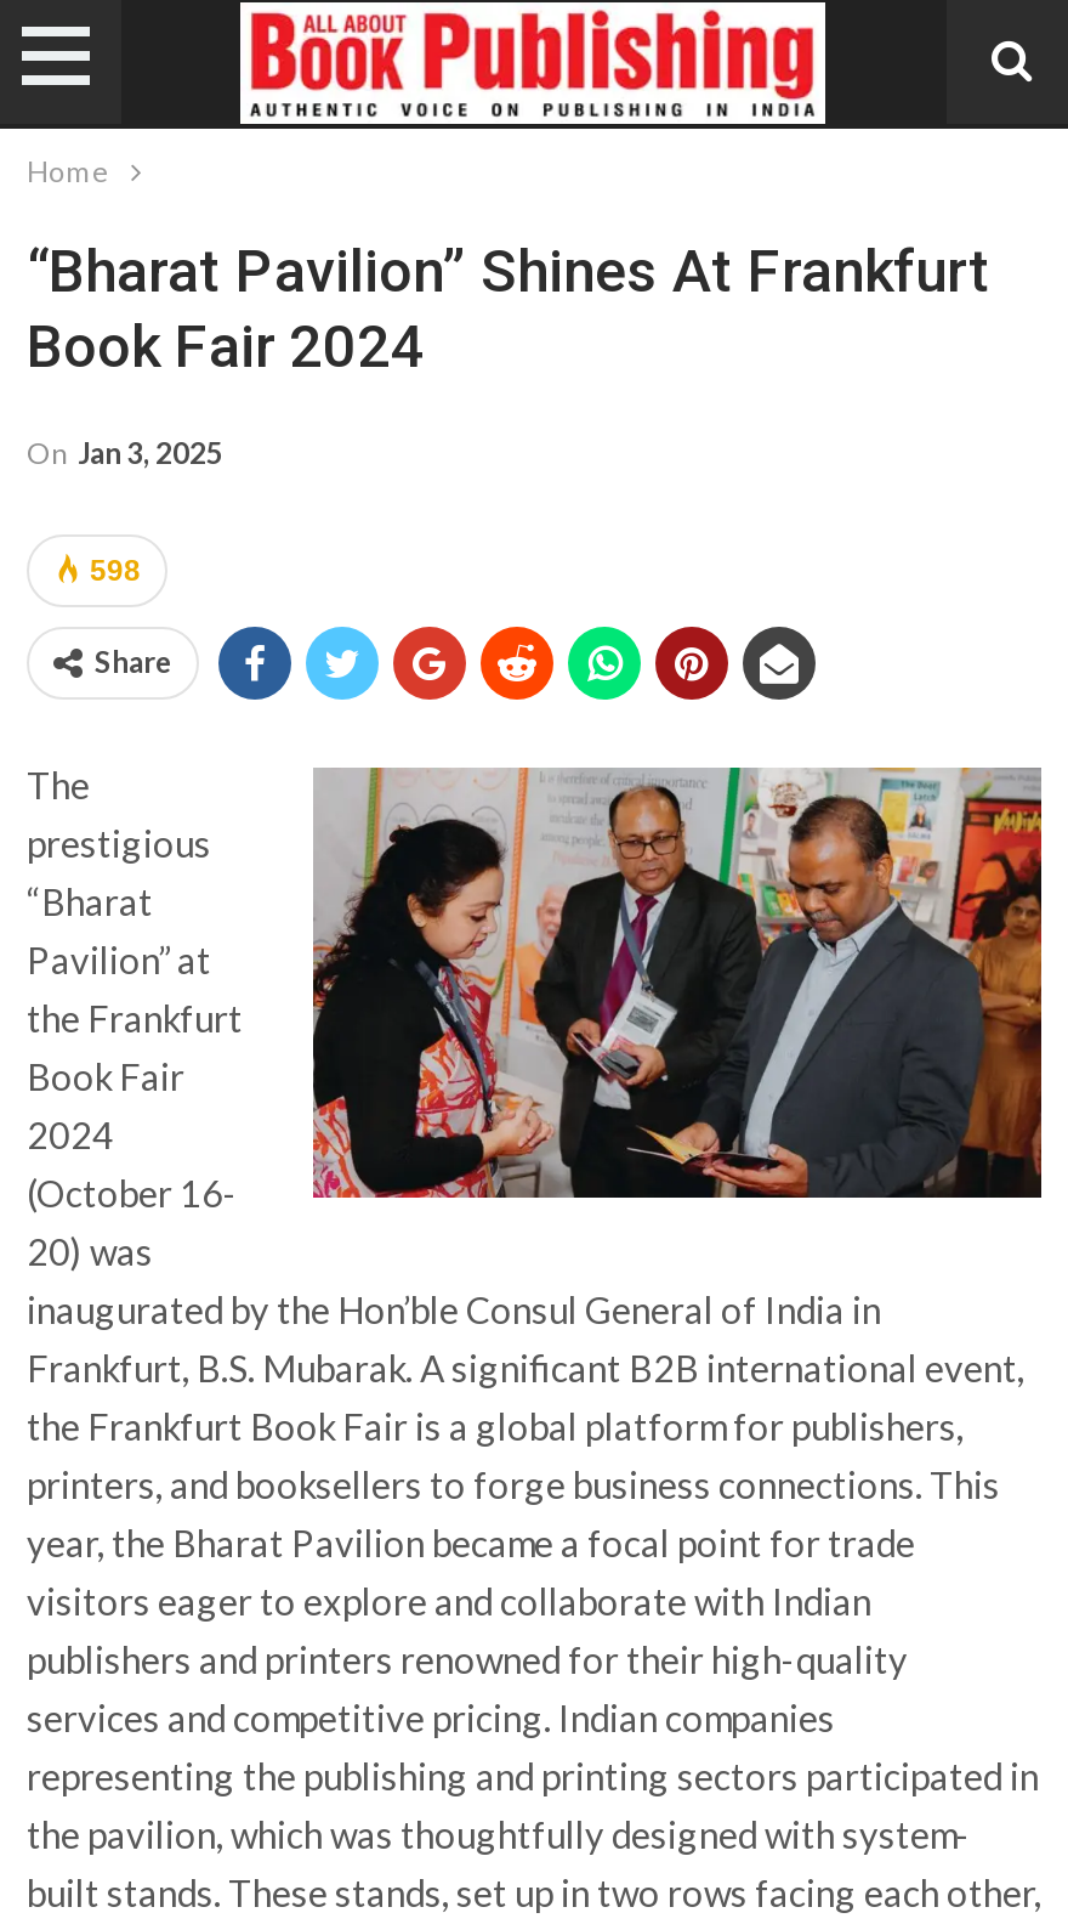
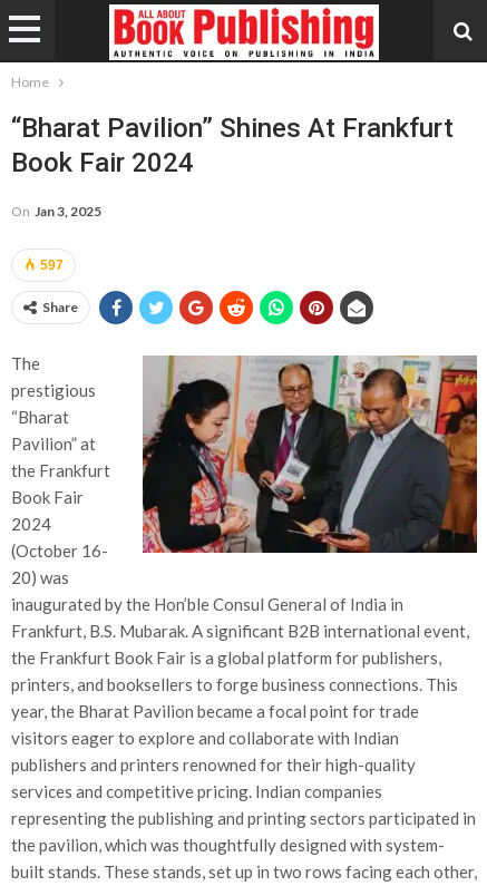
[90,553,141,587] 598 -> [40,257,64,273] 597

